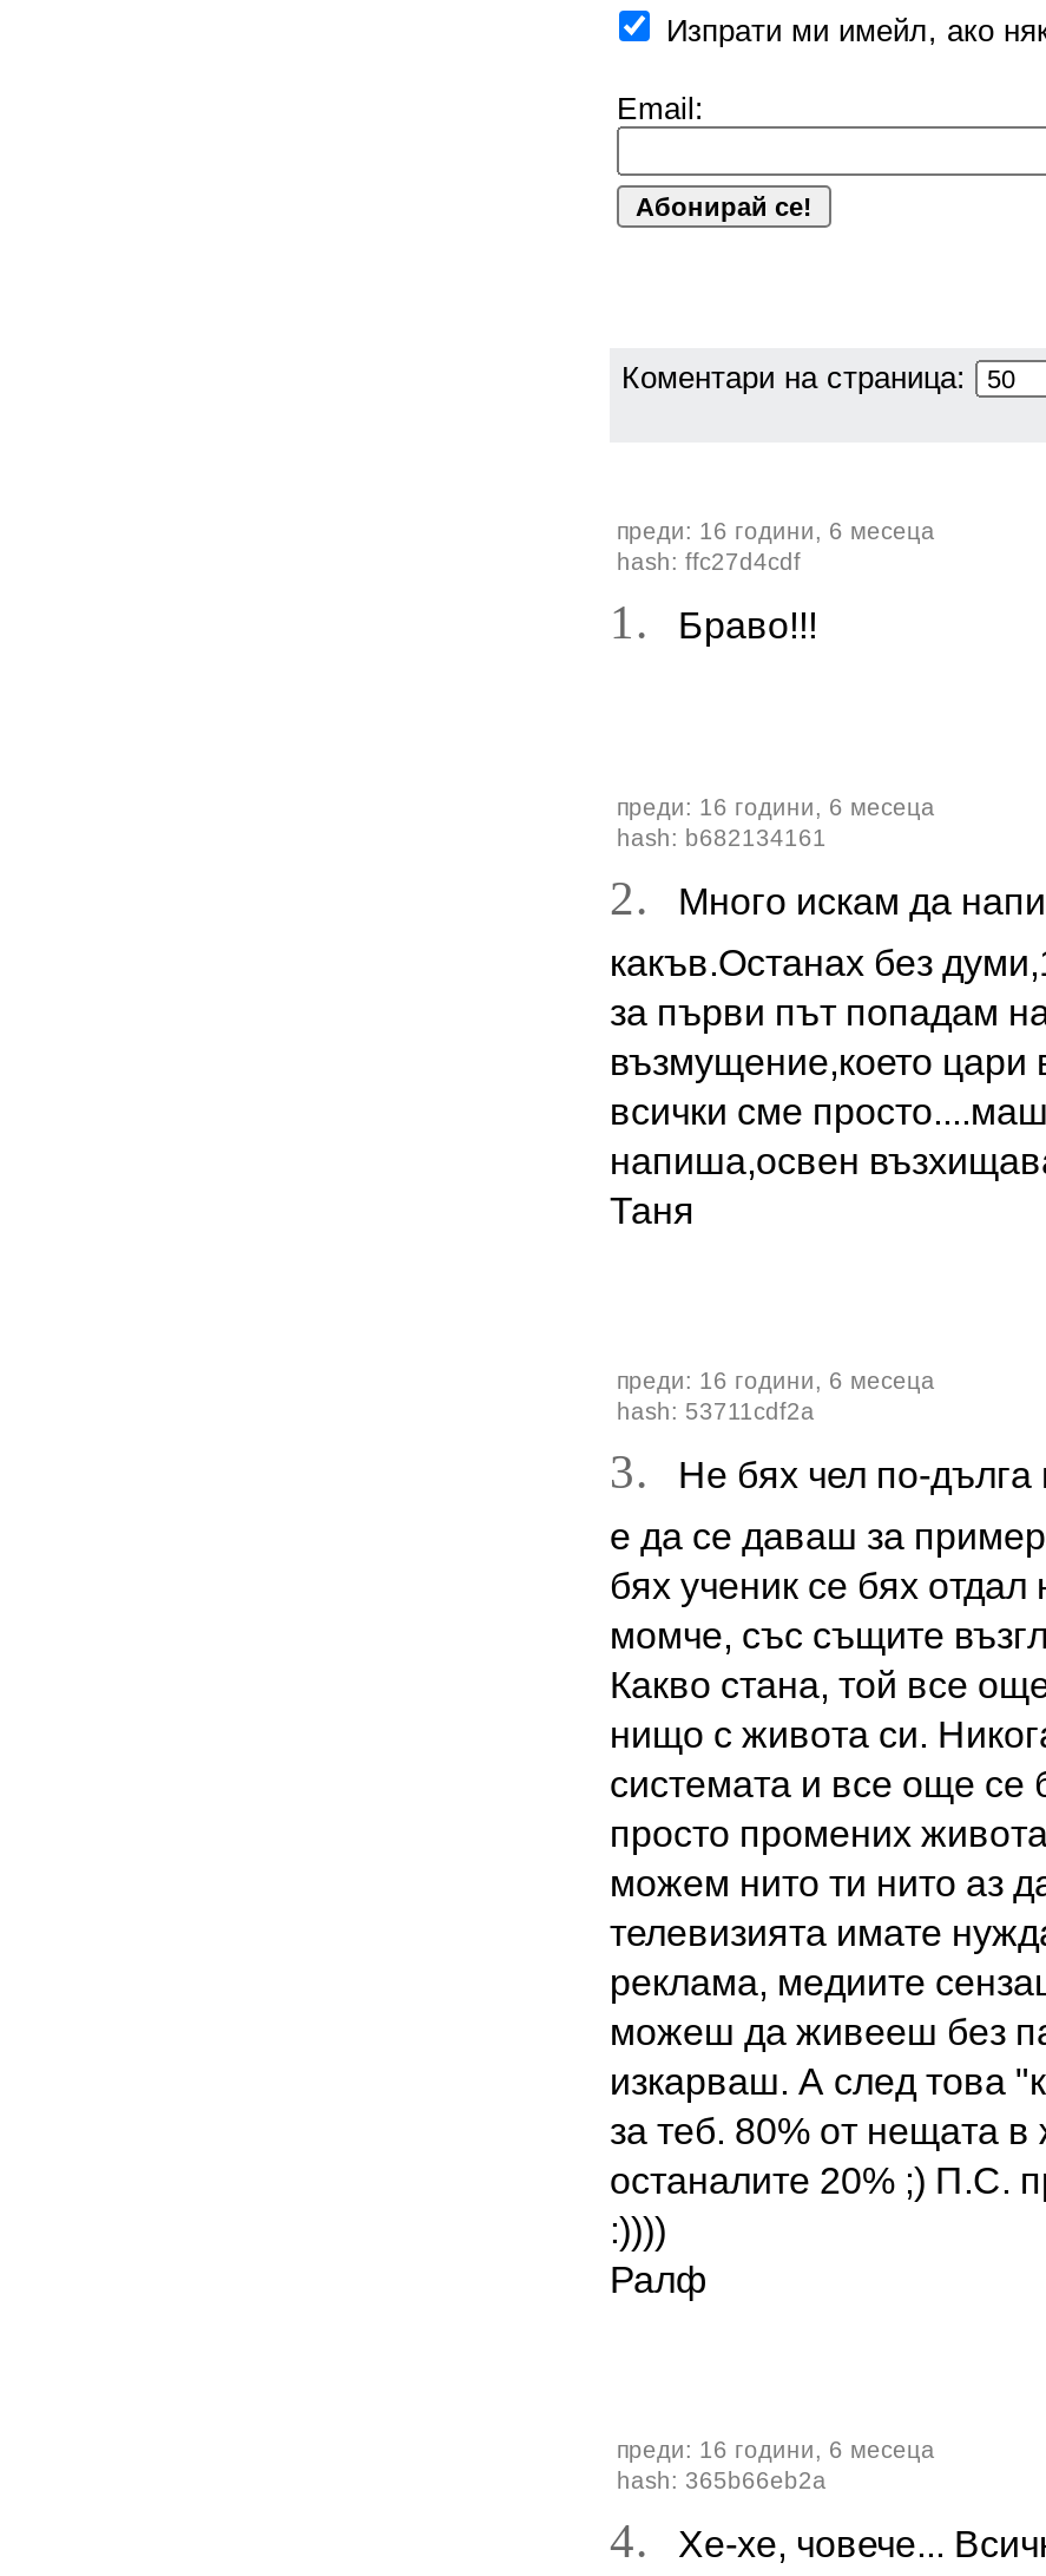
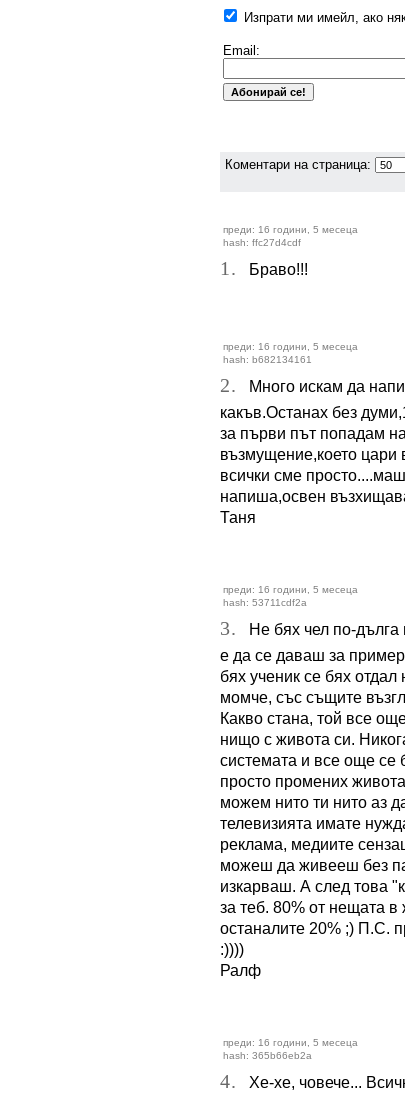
[617,518,935,544] преди: 16 години, 6 месеца -> [223,224,358,235] преди: 16 години, 5 месеца
[617,794,935,820] преди: 16 години, 6 месеца -> [223,341,358,352] преди: 16 години, 5 месеца
[617,1368,935,1394] преди: 16 години, 6 месеца -> [223,584,358,595] преди: 16 години, 5 месеца
[617,2437,935,2463] преди: 16 години, 6 месеца -> [223,1037,358,1048] преди: 16 години, 5 месеца

